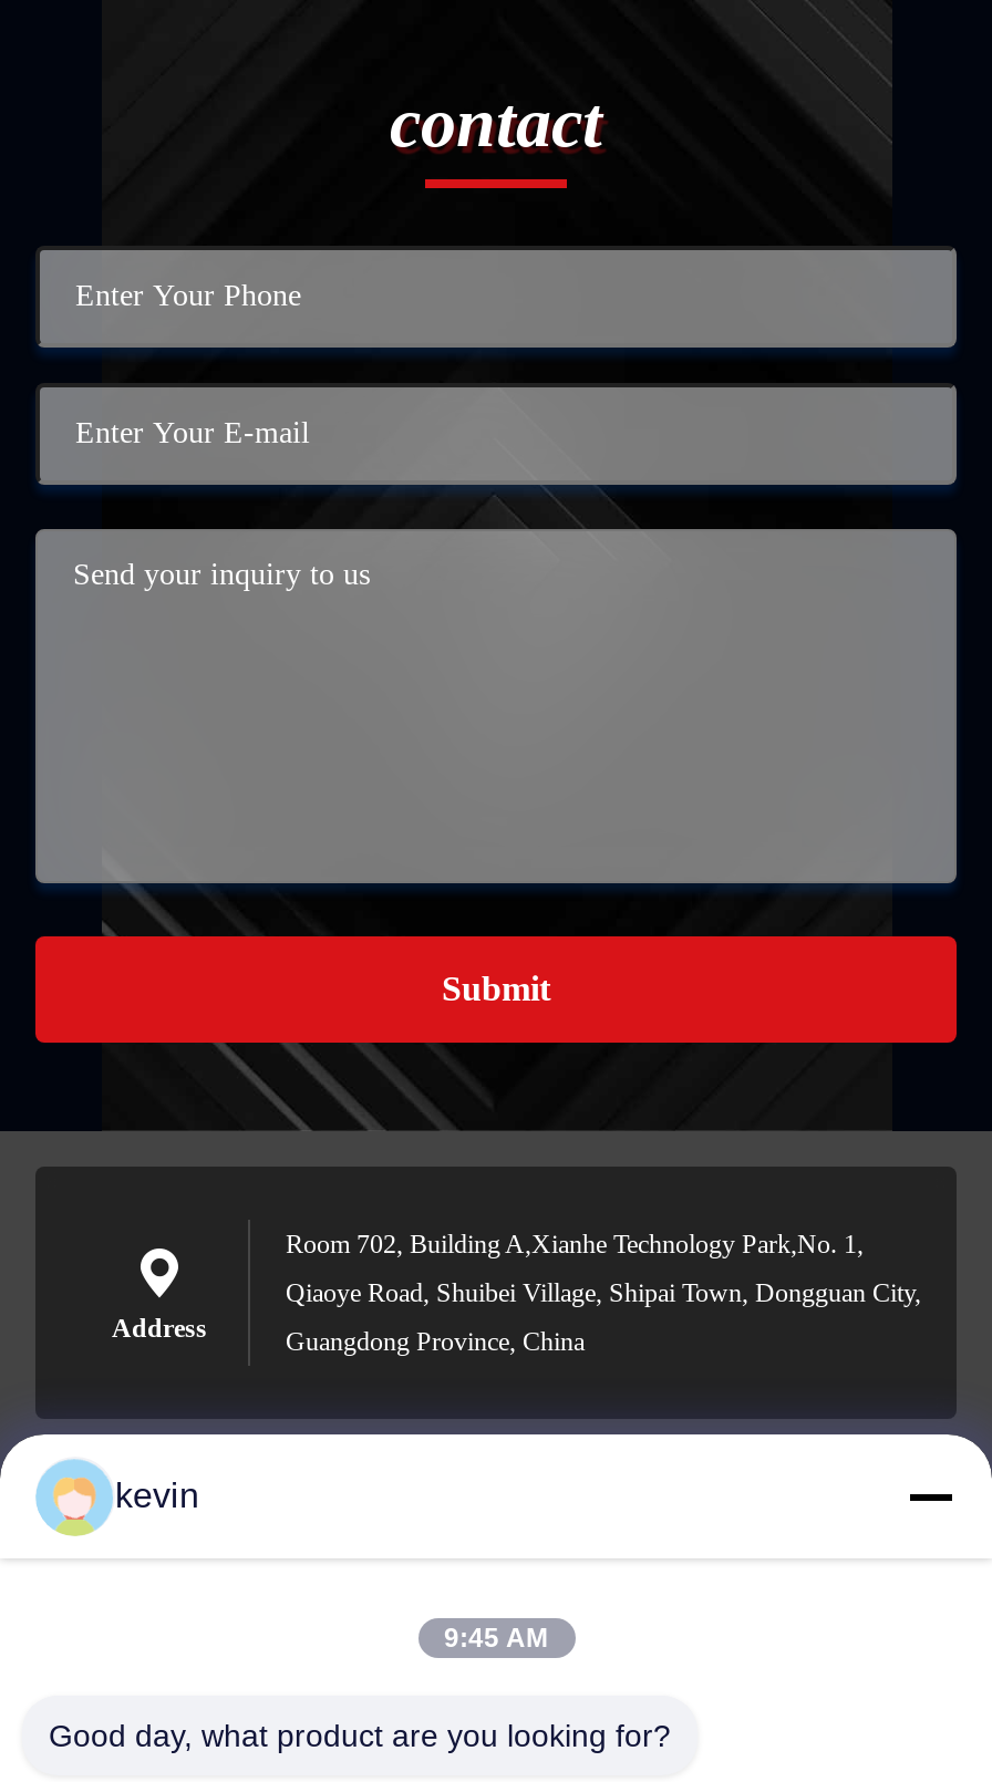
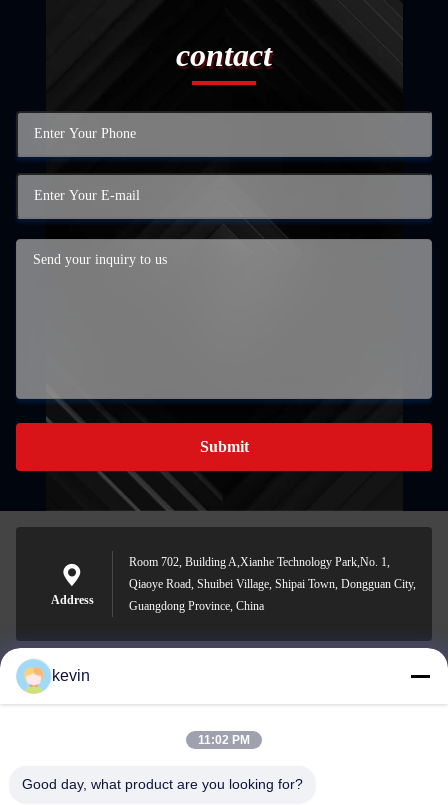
[444,1623,548,1654] 9:45 AM -> [198,733,250,747] 11:02 PM

